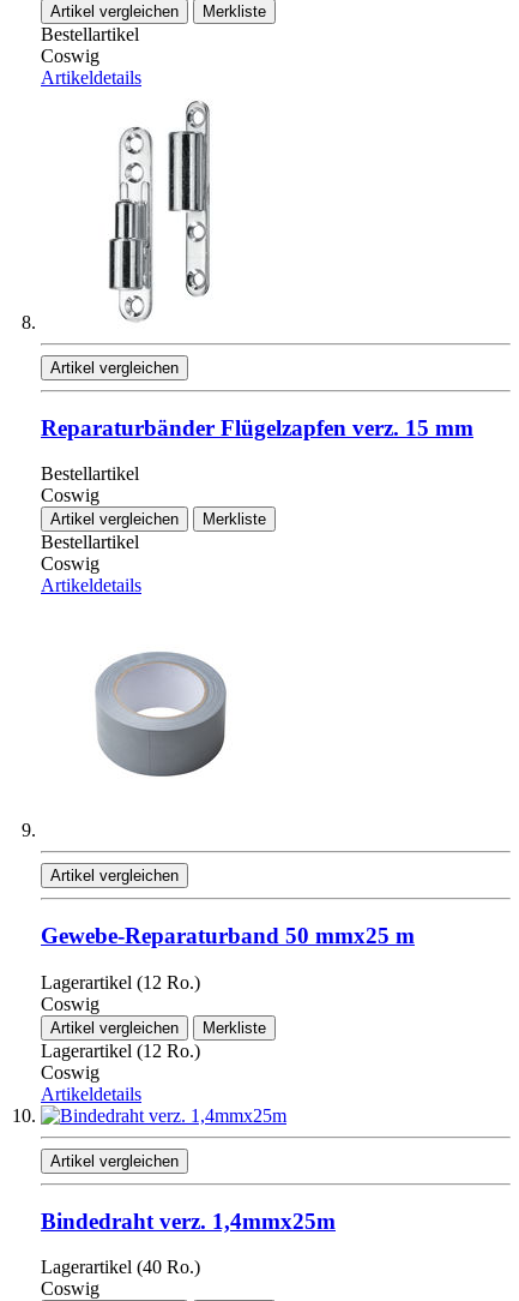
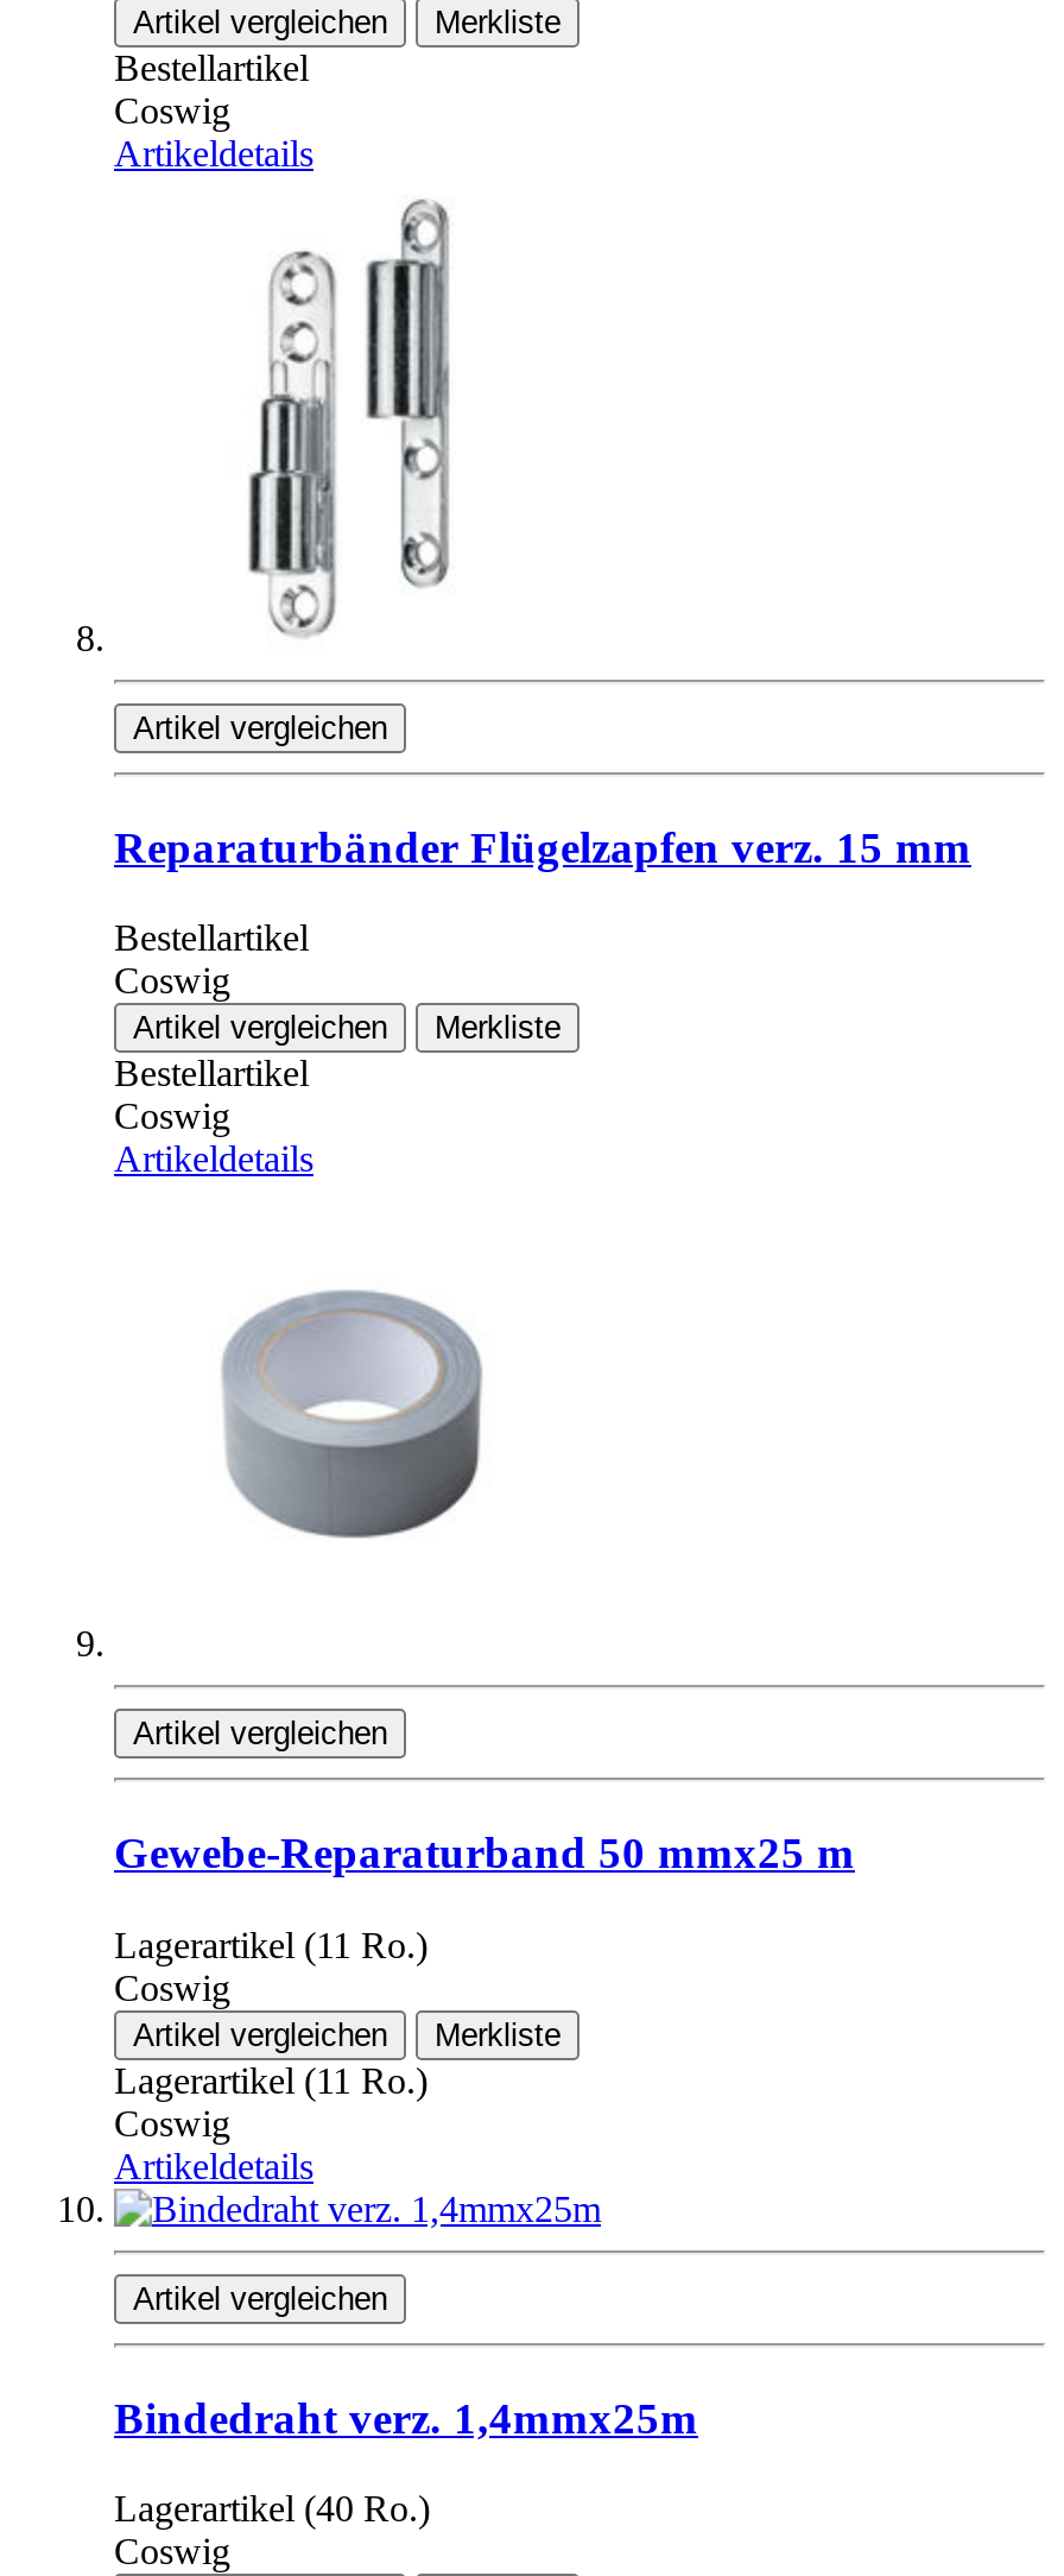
[41,972,200,992] Lagerartikel (12 Ro.) -> [114,1924,427,1965] Lagerartikel (11 Ro.)
[41,1040,200,1061] Lagerartikel (12 Ro.) -> [114,2060,427,2100] Lagerartikel (11 Ro.)

